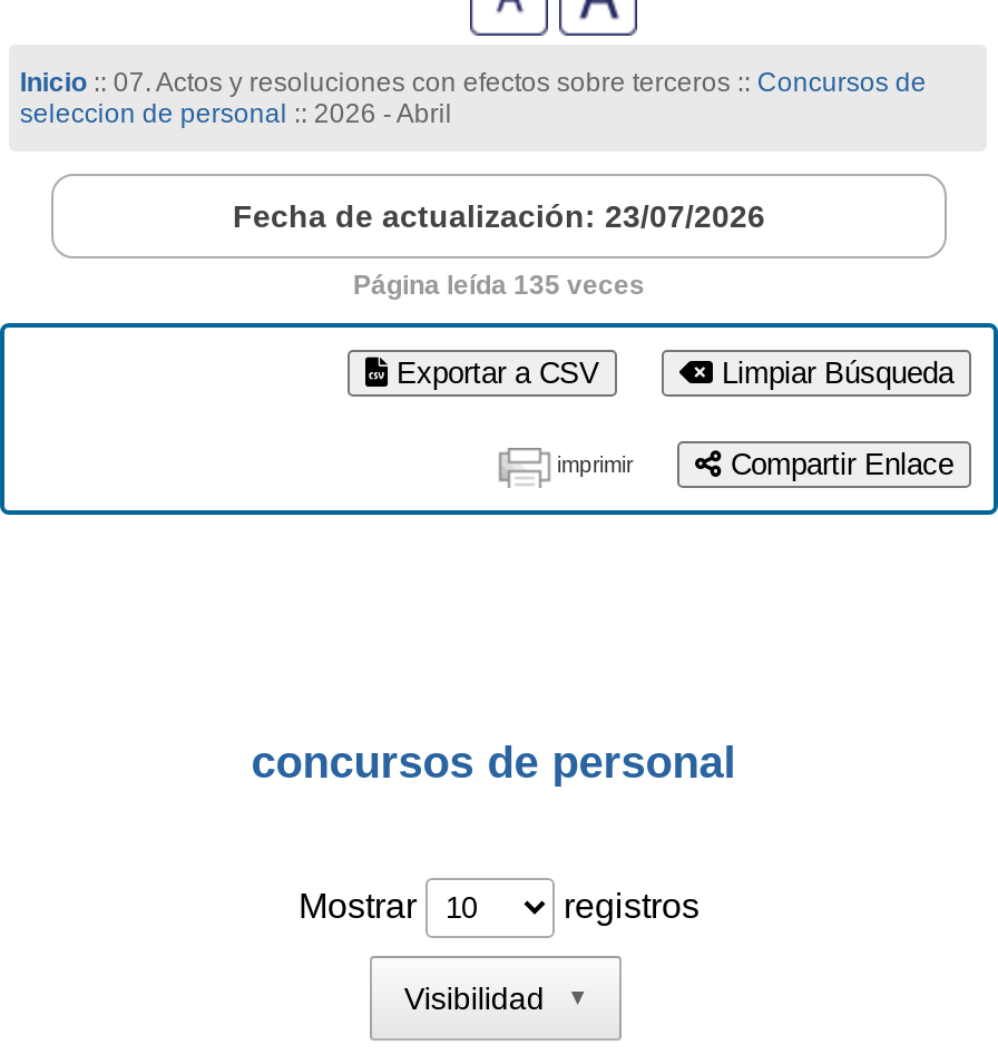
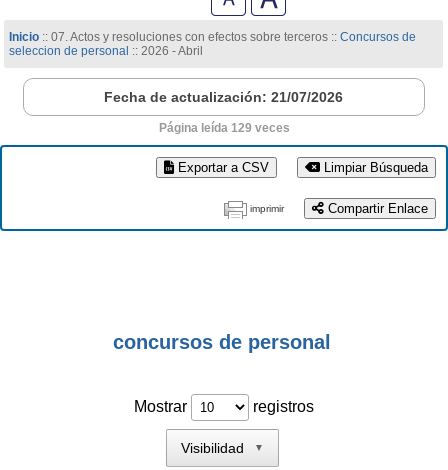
[233,198,765,234] Fecha de actualización: 23/07/2026 -> [104,89,343,105] Fecha de actualización: 21/07/2026
[353,269,645,300] Página leída 135 veces -> [158,121,289,135] Página leída 129 veces

